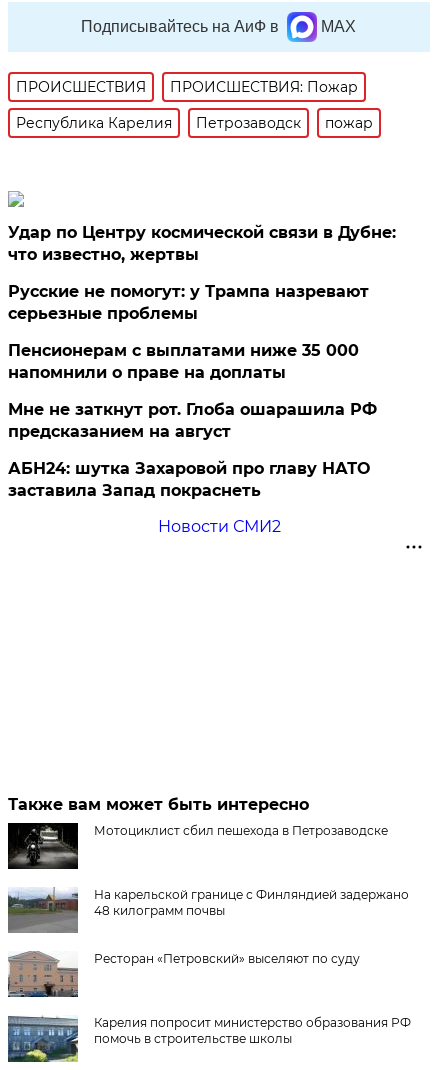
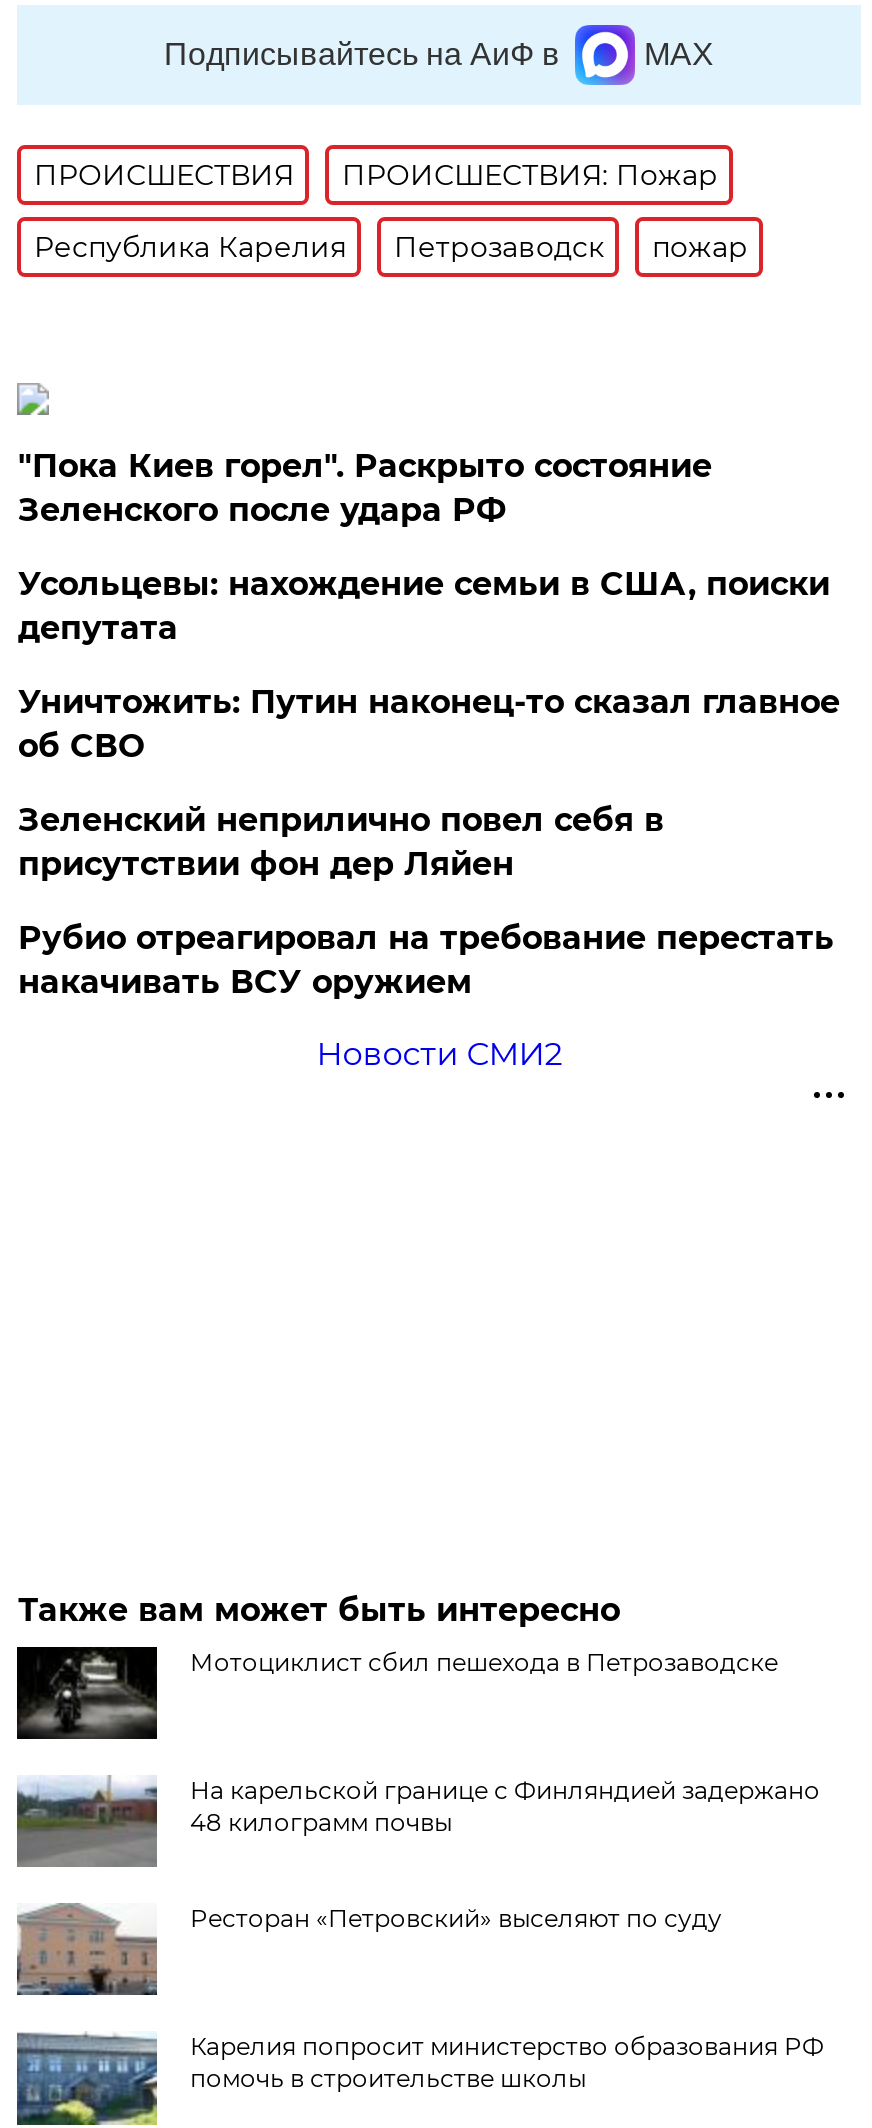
[8,223,396,264] Удар по Центру космической связи в Дубне: | что известно, жертвы -> [18,446,712,528] "Пока Киев горел". Раскрыто состояние | Зеленского после удара РФ
[8,282,369,323] Русские не помогут: у Трампа назревают | серьезные проблемы -> [18,564,830,646] Усольцевы: нахождение семьи в США, поиски | депутата
[8,341,359,382] Пенсионерам с выплатами ниже 35 000 | напомнили о праве на доплаты -> [18,682,840,764] Уничтожить: Путин наконец-то сказал главное | об СВО
[8,400,377,441] Мне не заткнут рот. Глоба ошарашила РФ | предсказанием на август -> [18,800,664,882] Зеленский неприлично повел cебя в | присутствии фон дер Ляйен
[8,459,370,500] АБН24: шутка Захаровой про главу НАТО | заставила Запад покраснеть -> [18,918,834,1000] Рубио отреагировал на требование перестать | накачивать ВСУ оружием

